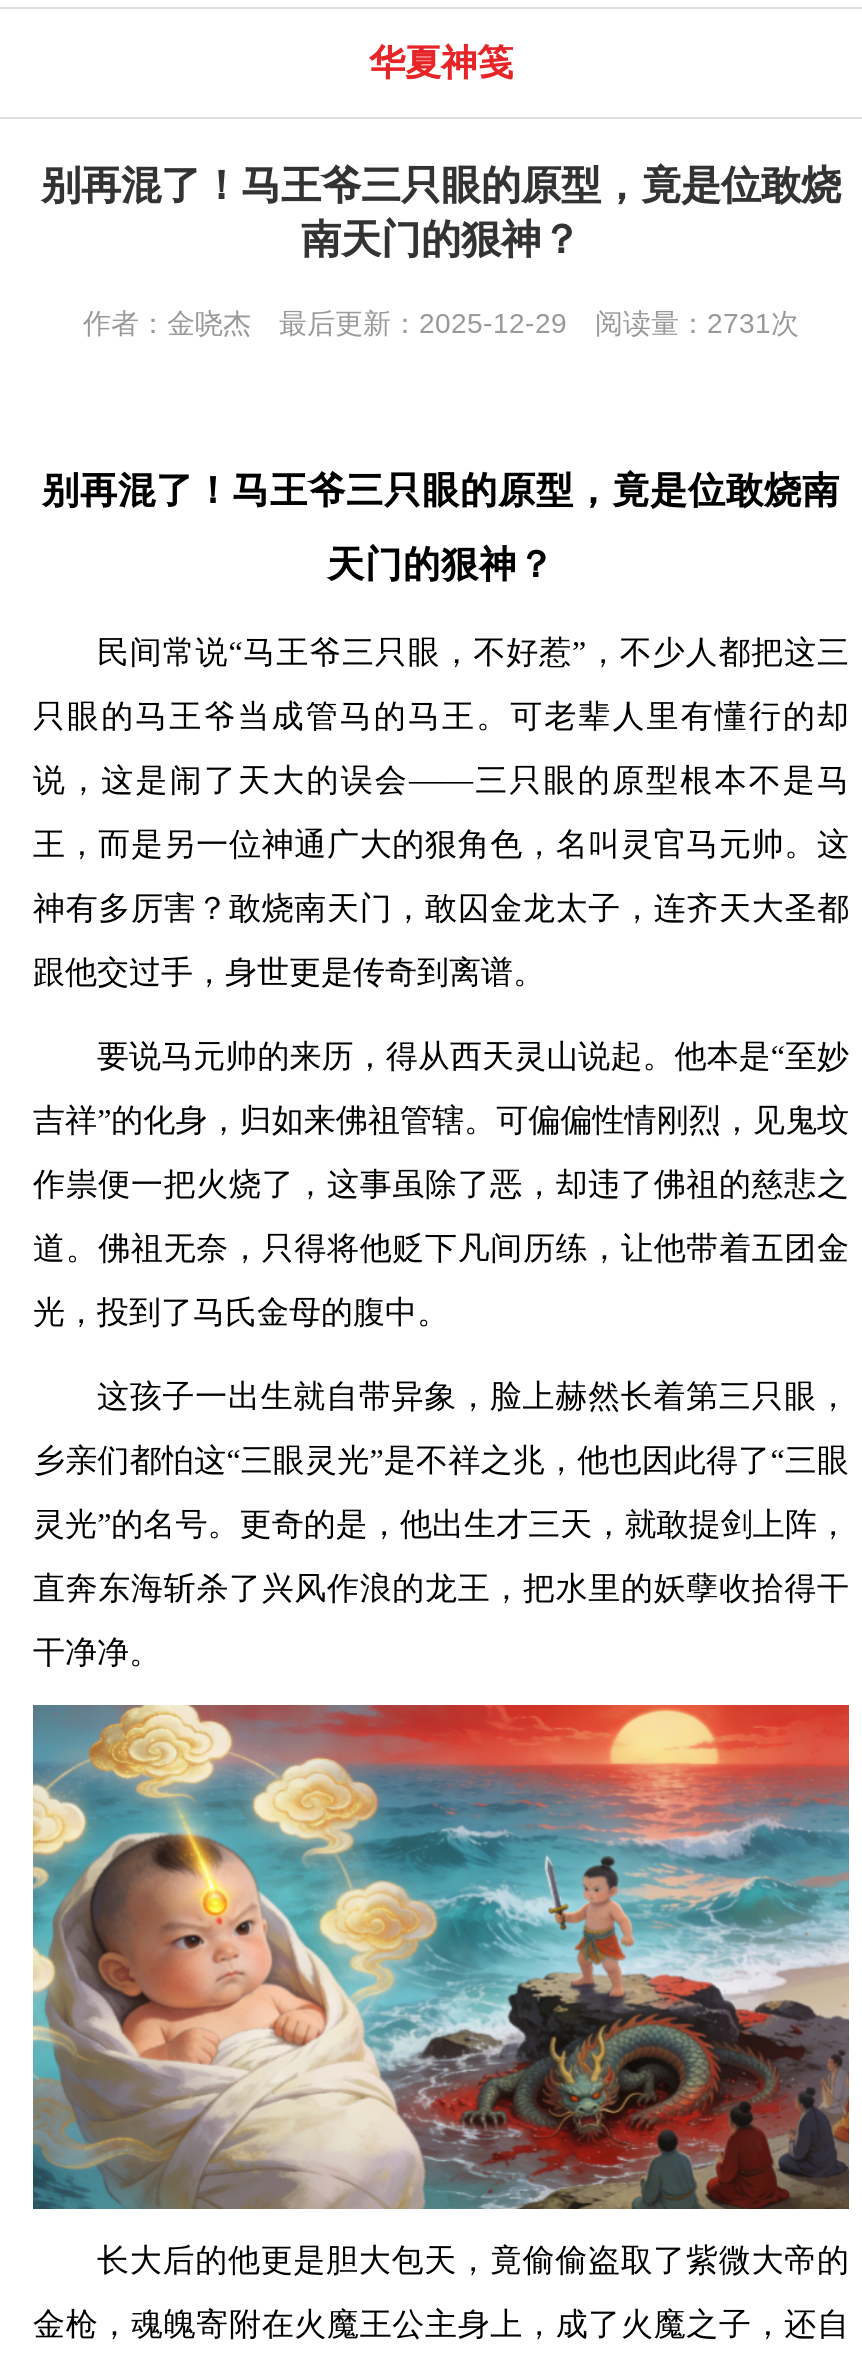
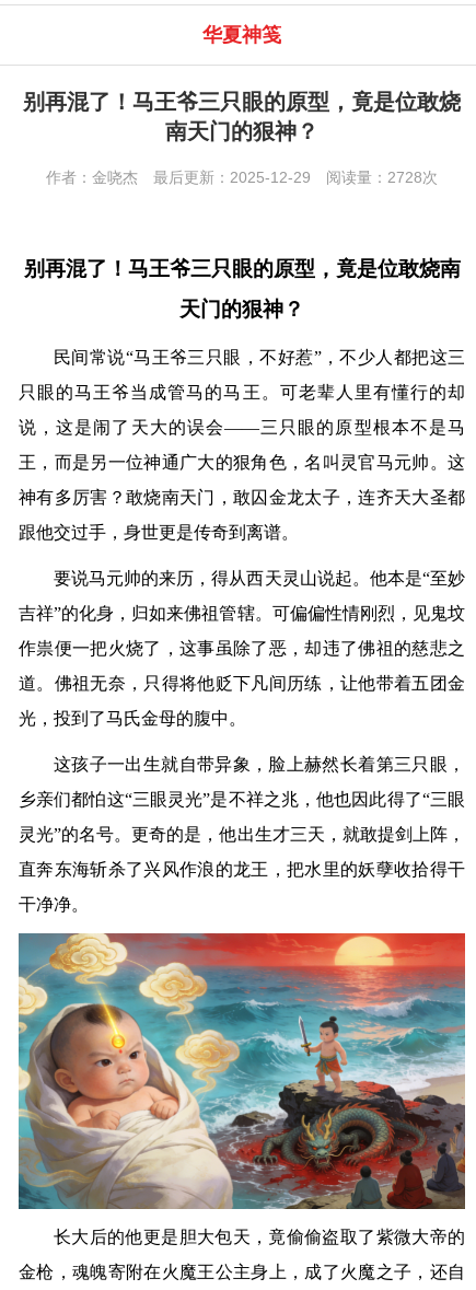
[83,307,799,339] 作者：金哓杰 最后更新：2025-12-29 阅读量：2731次 -> [46,168,438,186] 作者：金哓杰 最后更新：2025-12-29 阅读量：2728次

